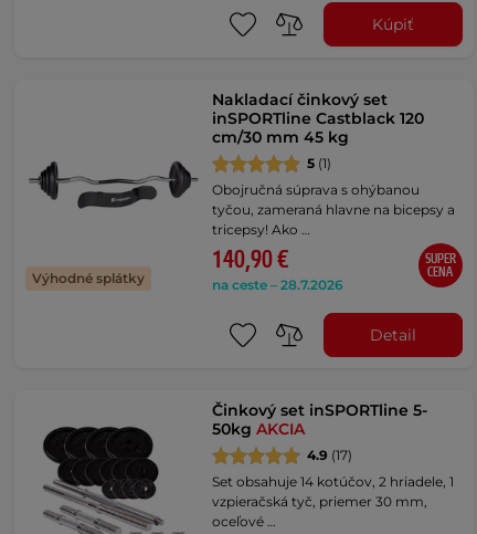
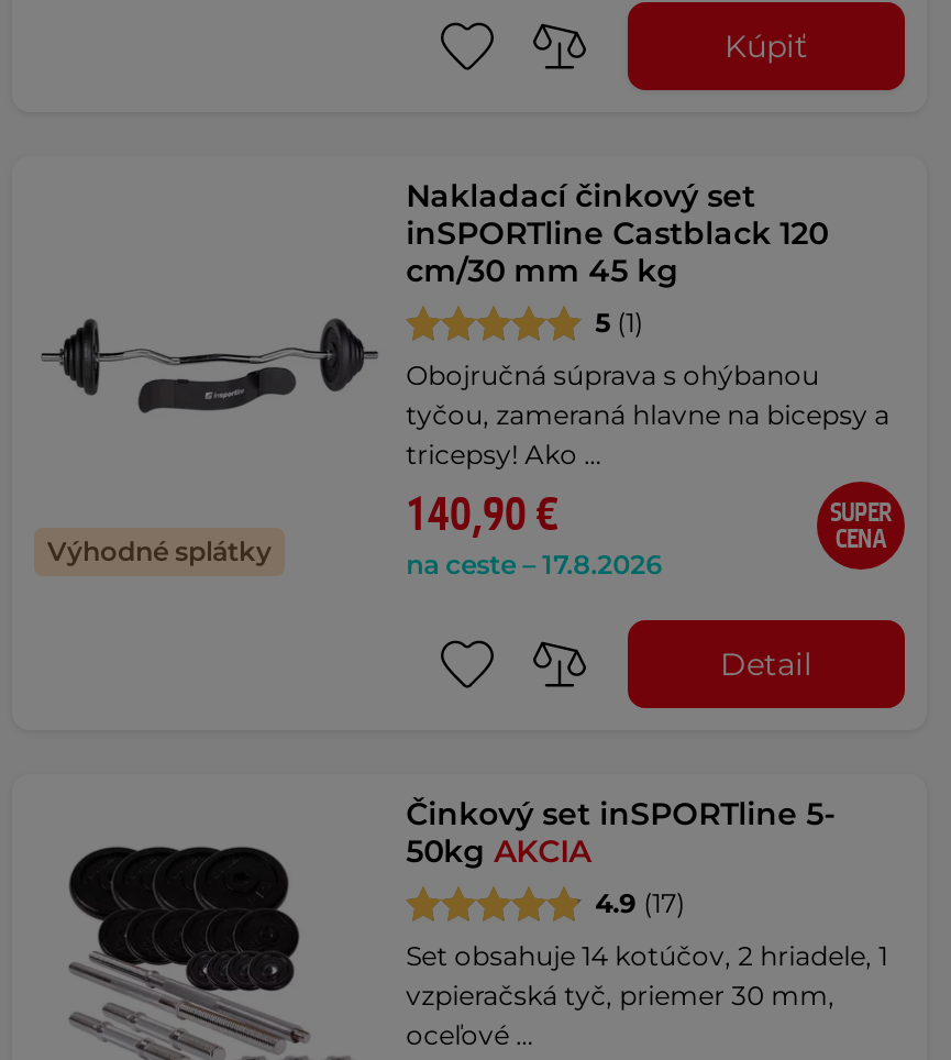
[212,276,344,293] na ceste – 28.7.2026 -> [406,548,663,581] na ceste – 17.8.2026

